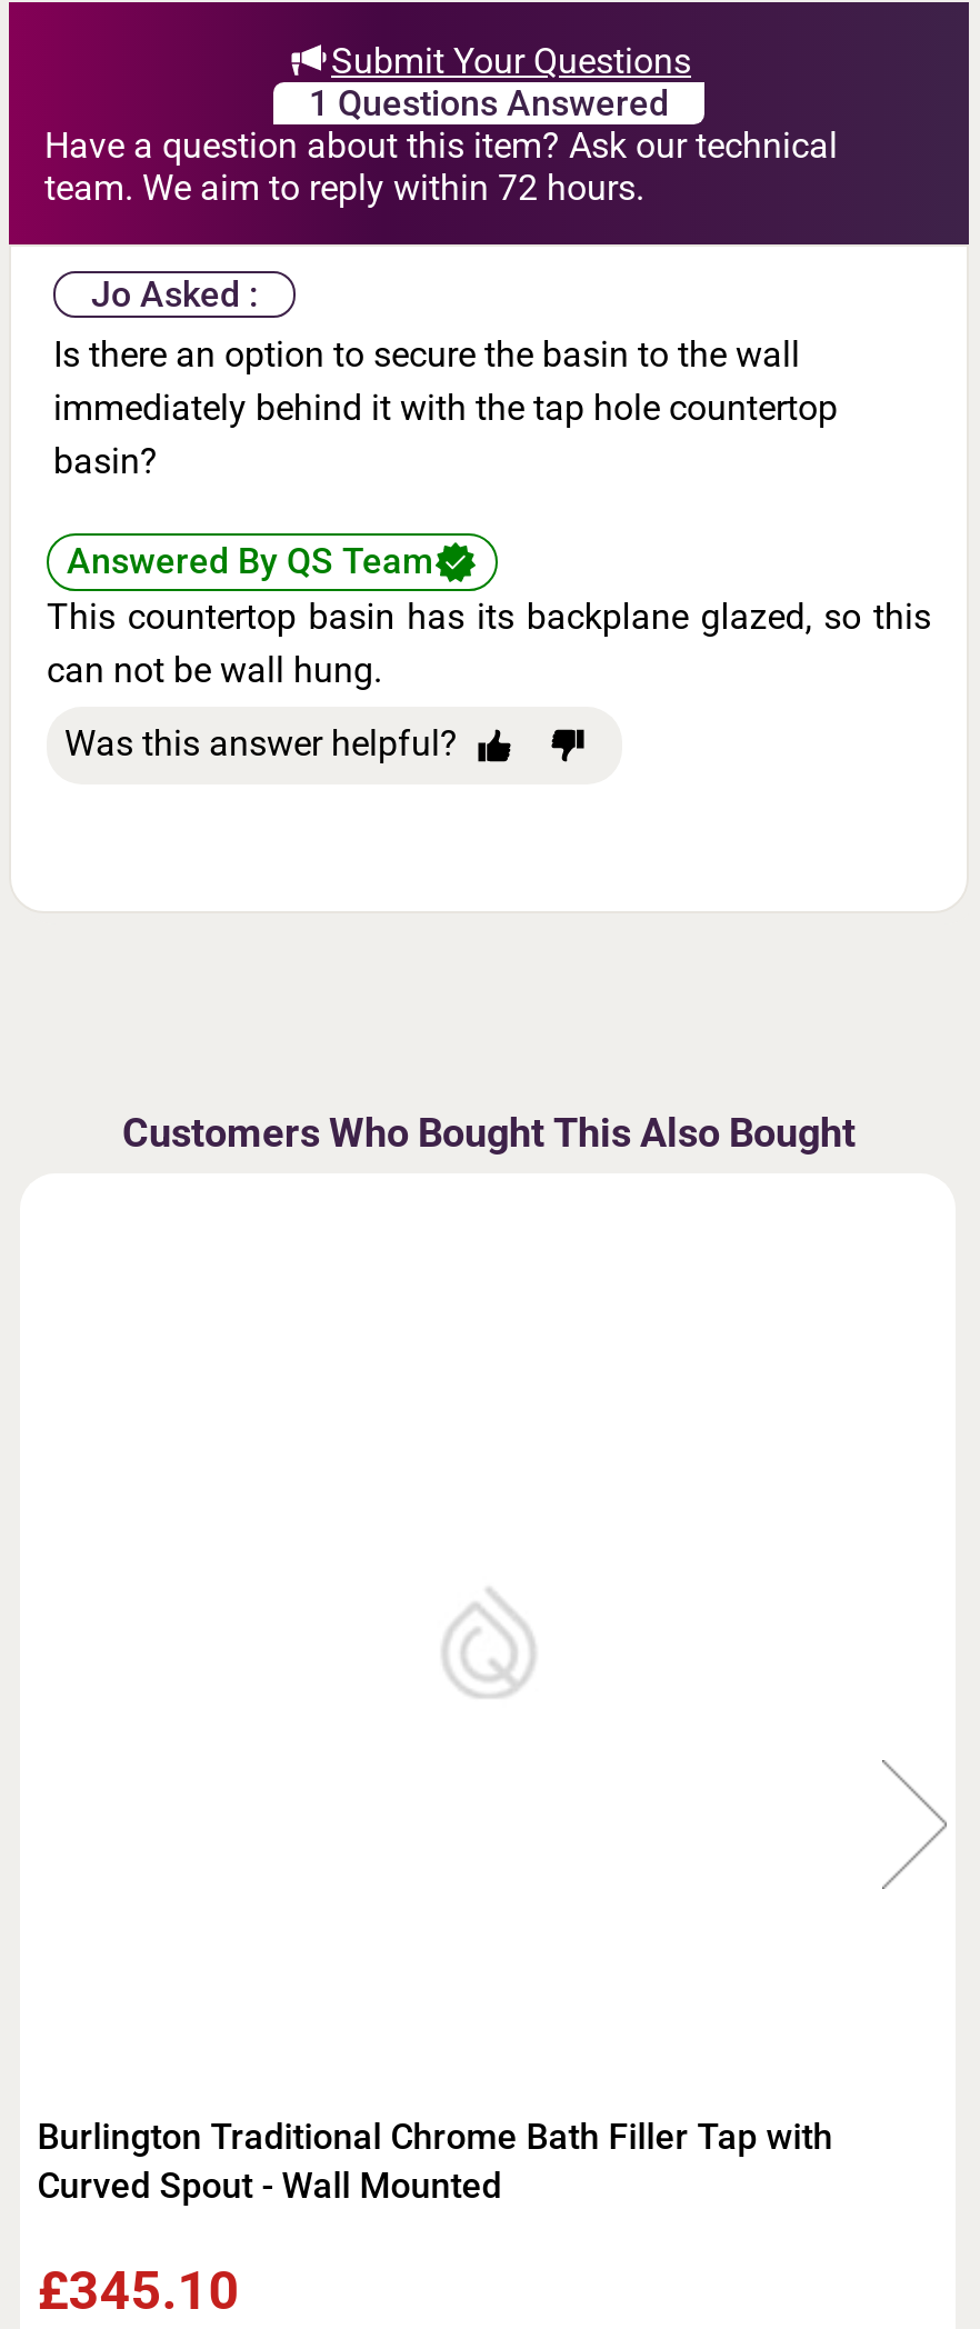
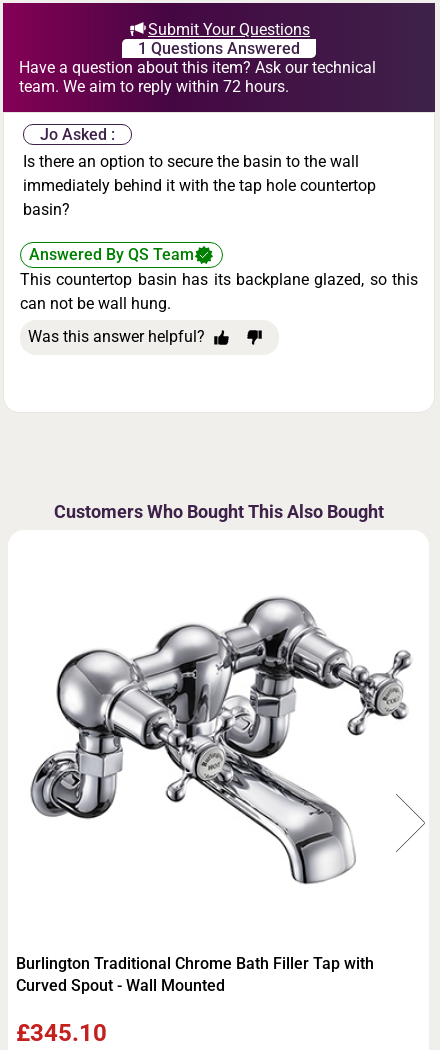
none -> [30,596,412,885] [image]

